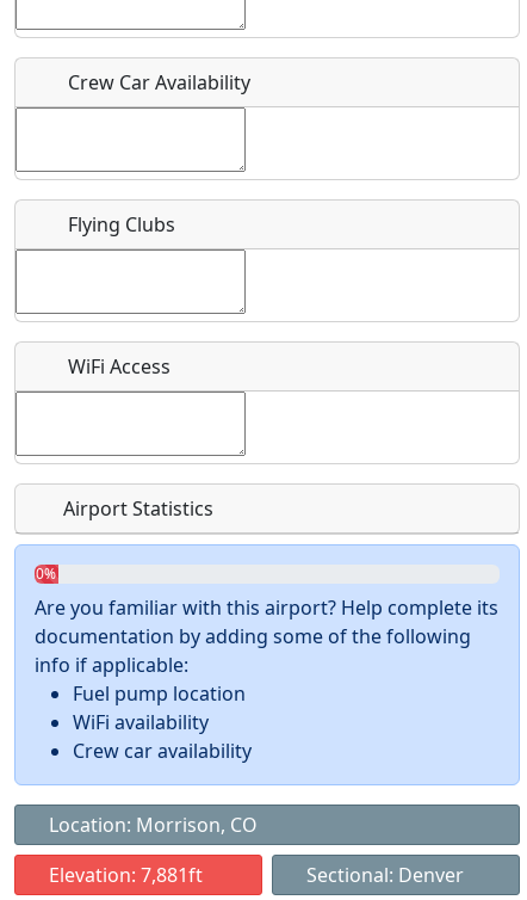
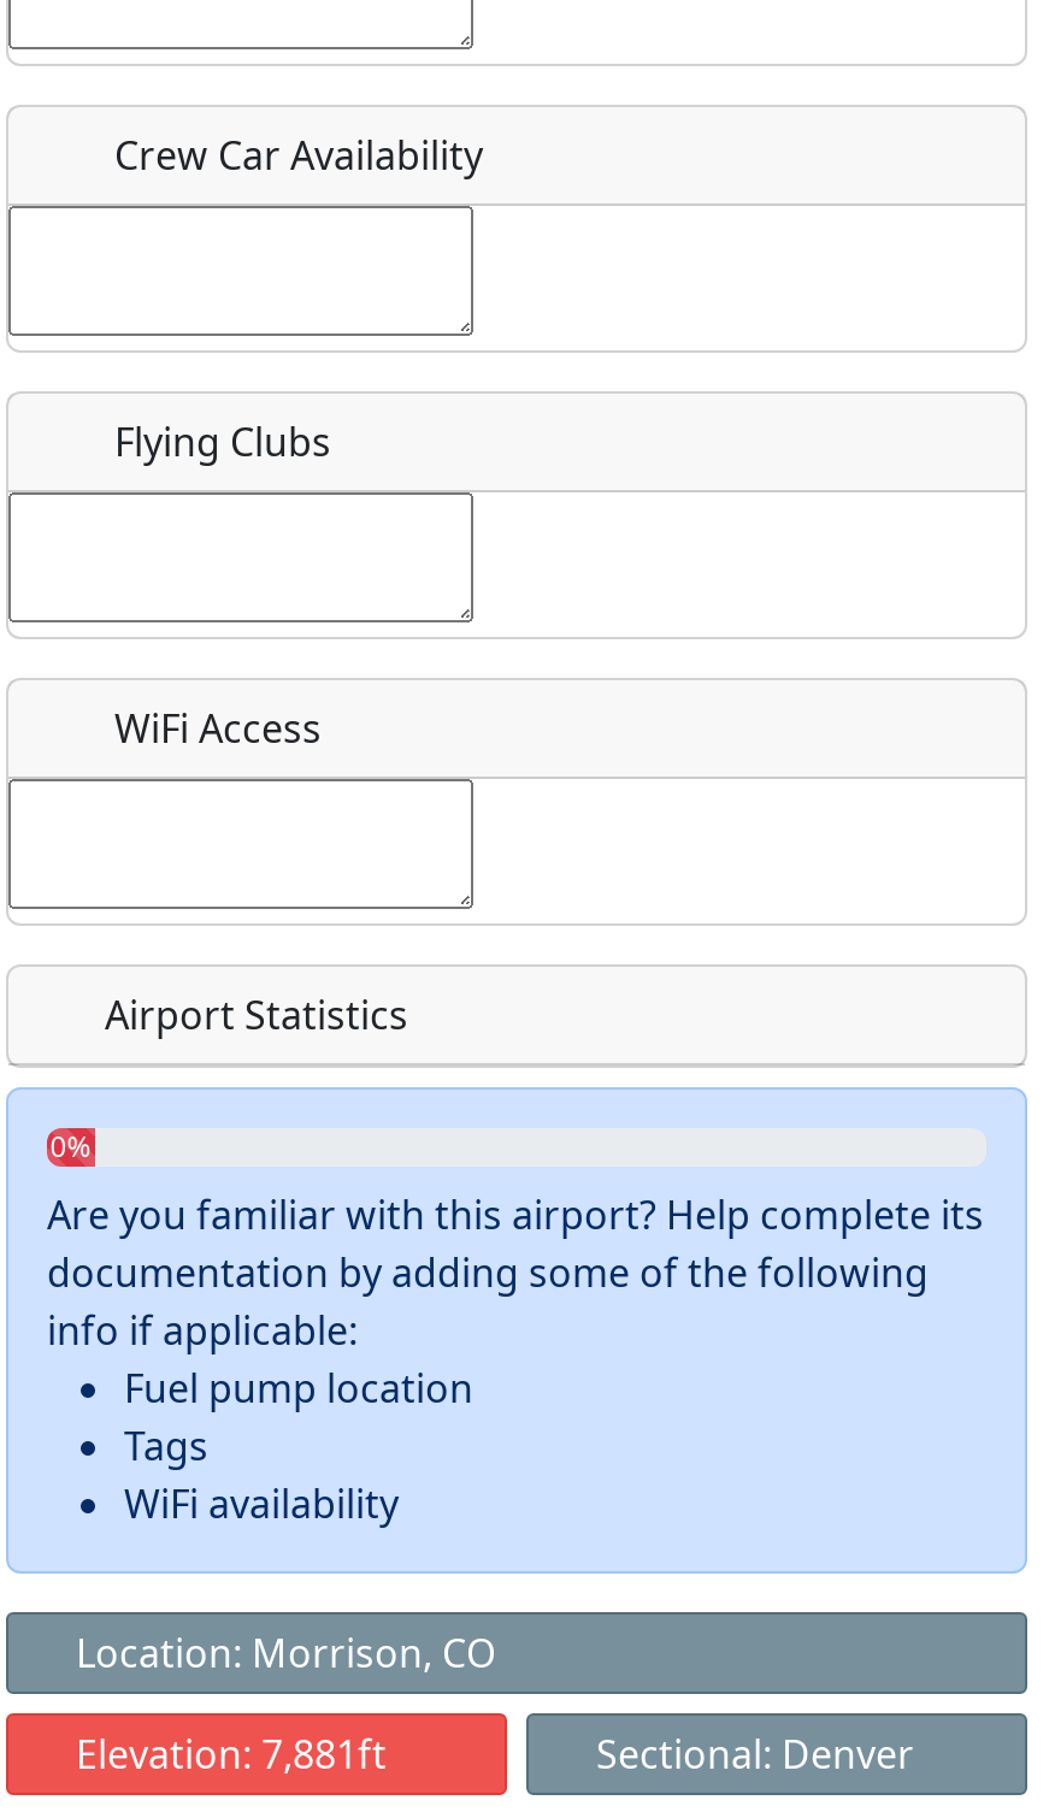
none -> [124,1420,208,1472] Tags
moved [73,709,209,735] -> [124,1477,399,1530]: WiFi availability
[73,738,252,764] Crew car availability -> none

